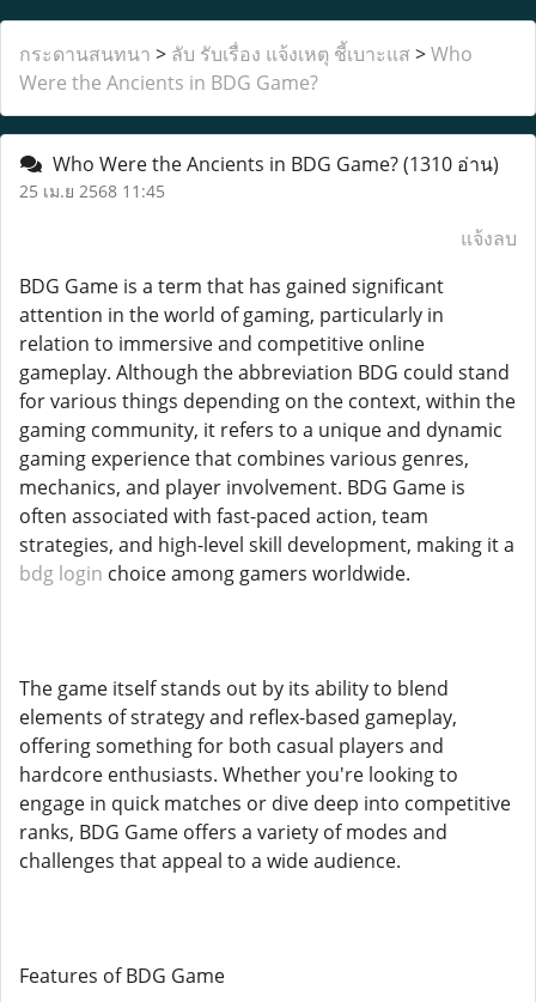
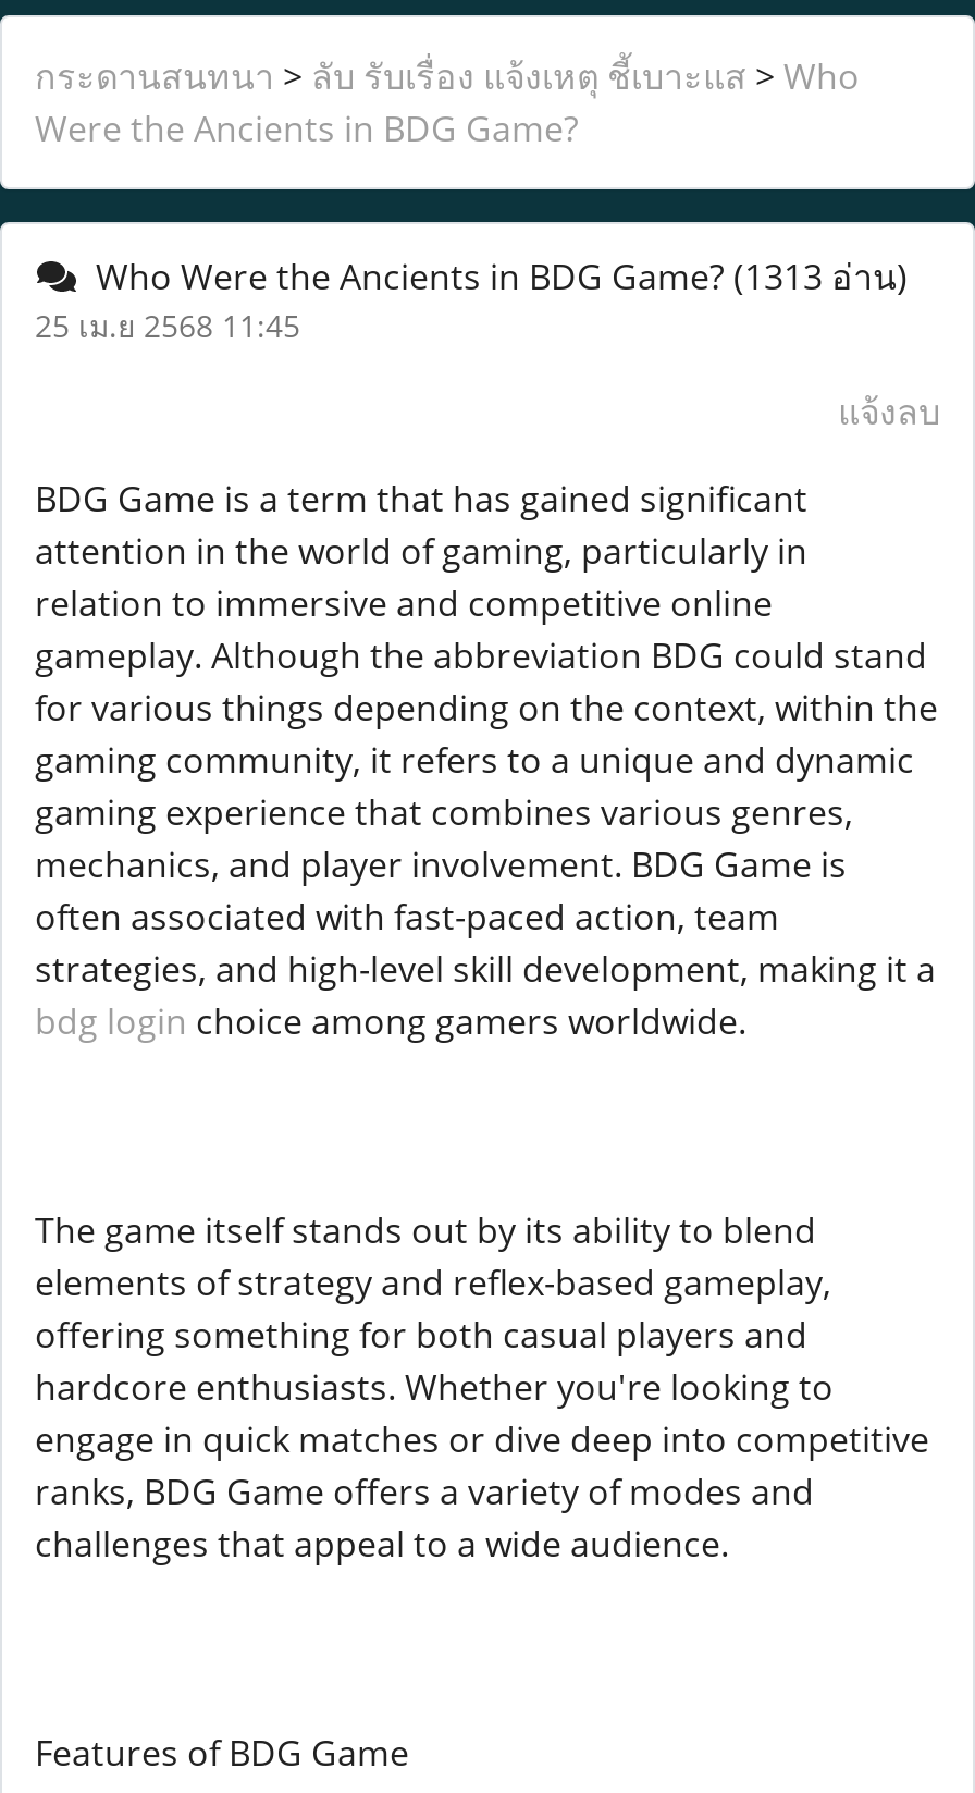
[43,151,499,177] Who Were the Ancients in BDG Game? (1310 อ่าน) -> [78,253,908,300] Who Were the Ancients in BDG Game? (1313 อ่าน)

